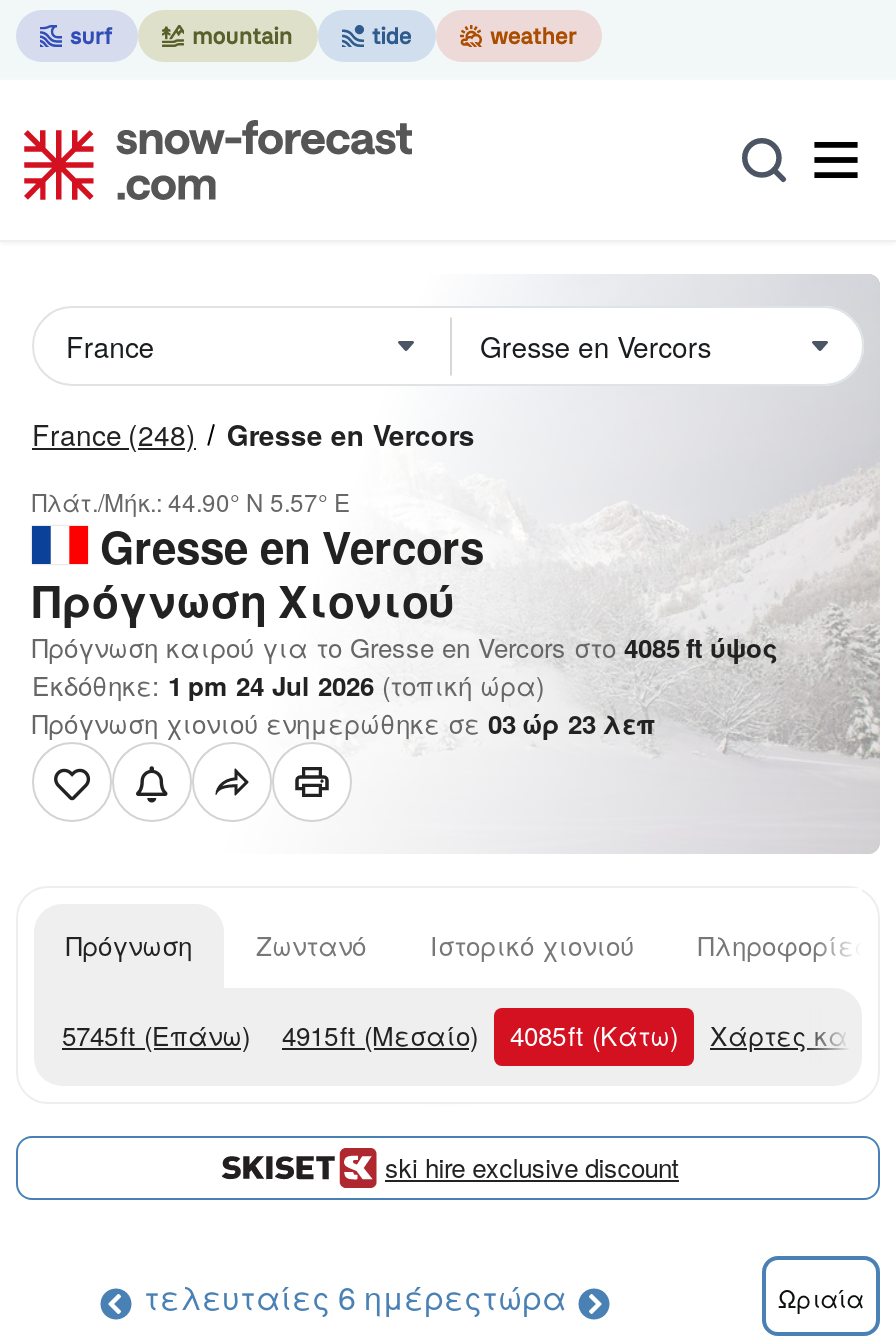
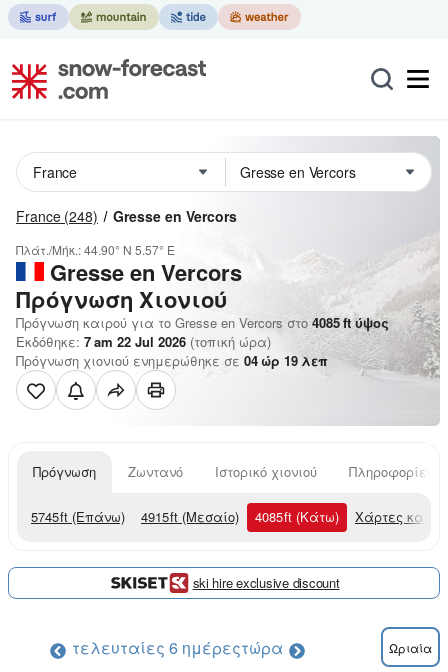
[32,666,544,704] Εκδόθηκε: 1 pm 24 Jul 2026 (τοπική ώρα) -> [16,332,271,351] Εκδόθηκε: 7 am 22 Jul 2026 (τοπική ώρα)
[32,704,656,742] Πρόγνωση χιονιού ενημερώθηκε σε 03 ώρ 23 λεπ -> [16,351,328,370] Πρόγνωση χιονιού ενημερώθηκε σε 04 ώρ 19 λεπ

